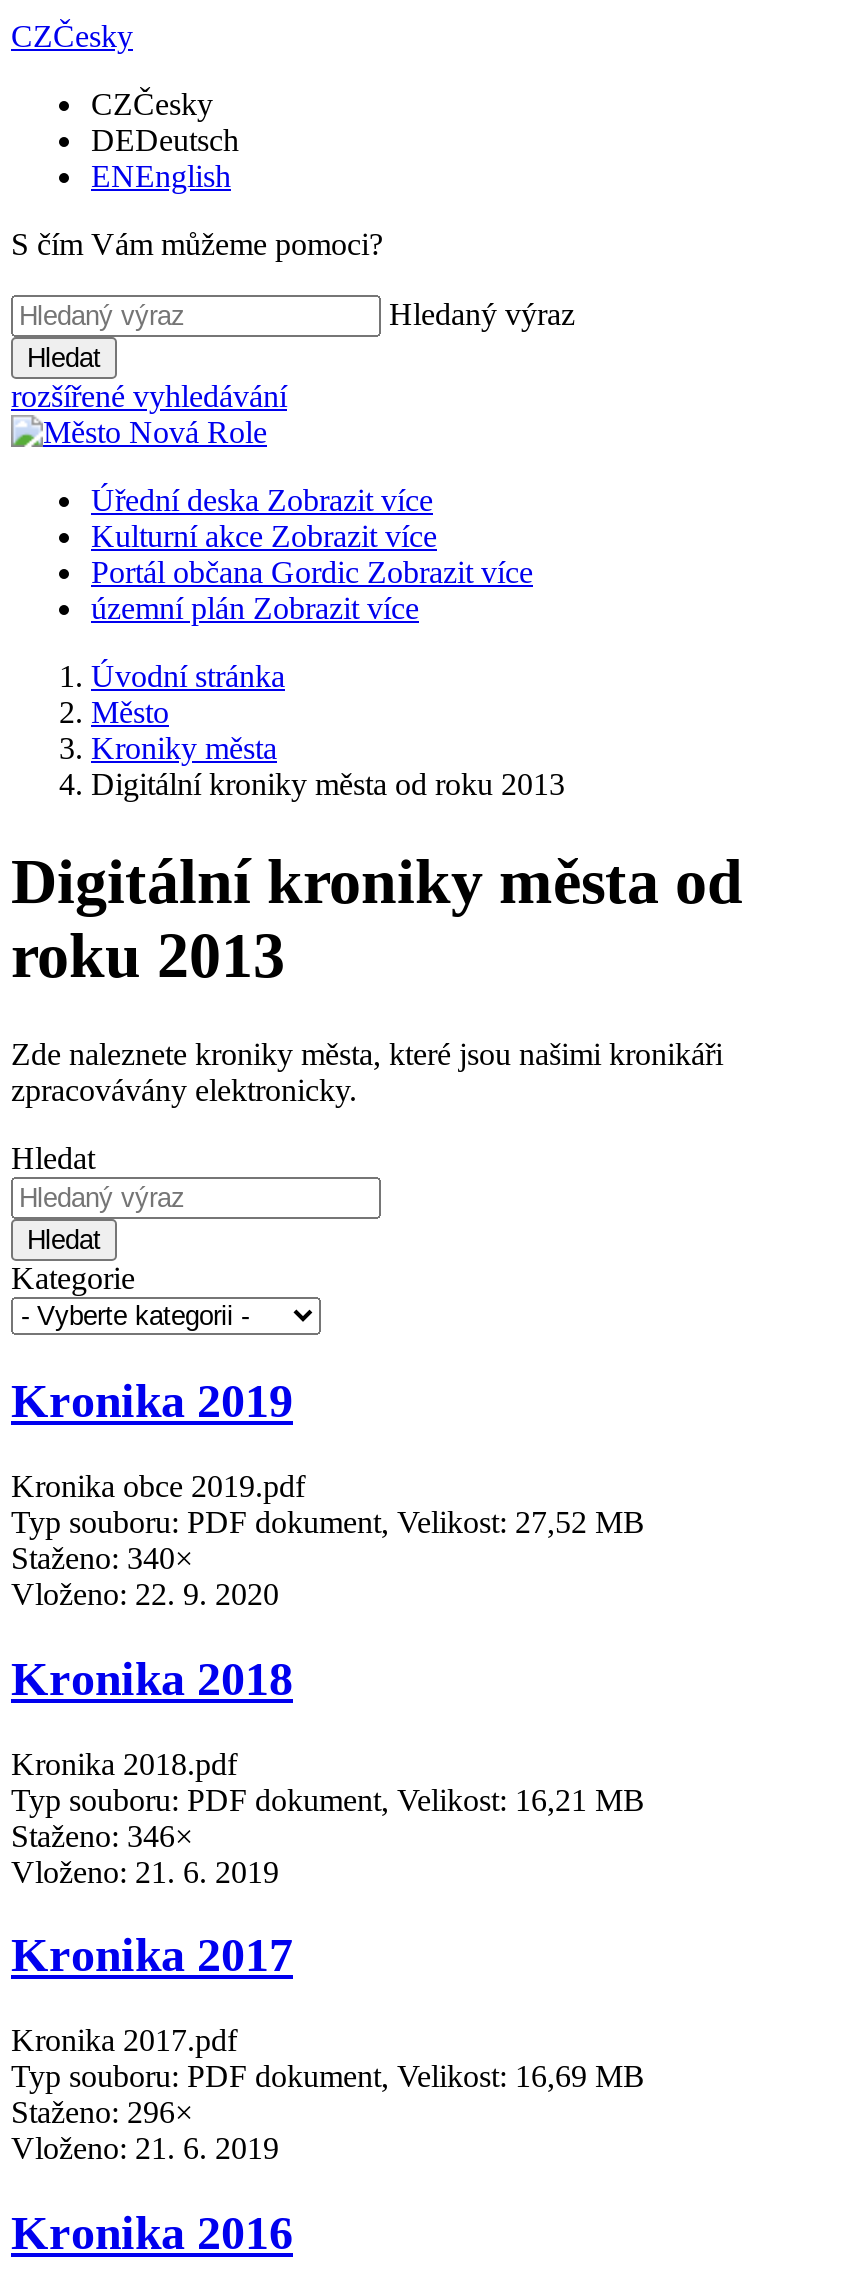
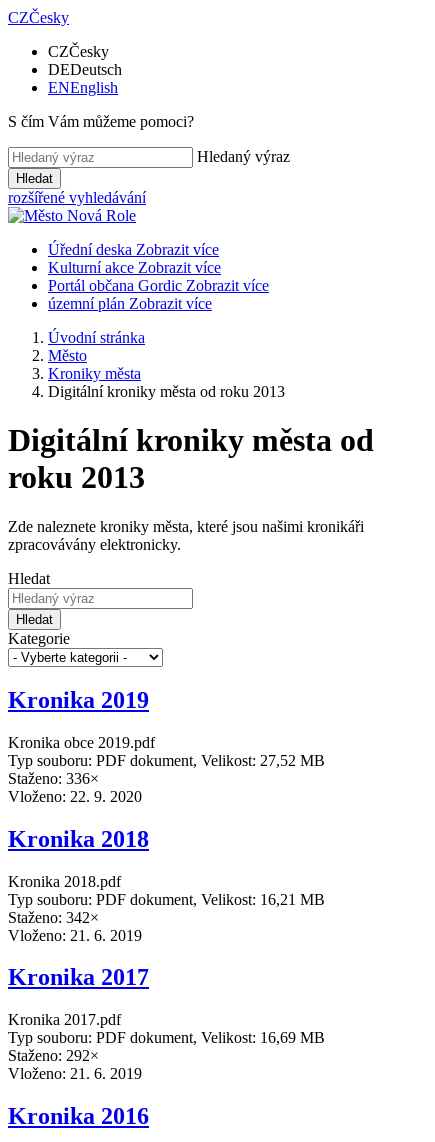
[11,1540,193,1574] Staženo: 340× -> [8,770,99,787] Staženo: 336×
[11,1818,193,1852] Staženo: 346× -> [8,908,99,925] Staženo: 342×
[11,2096,193,2130] Staženo: 296× -> [8,1047,99,1064] Staženo: 292×

